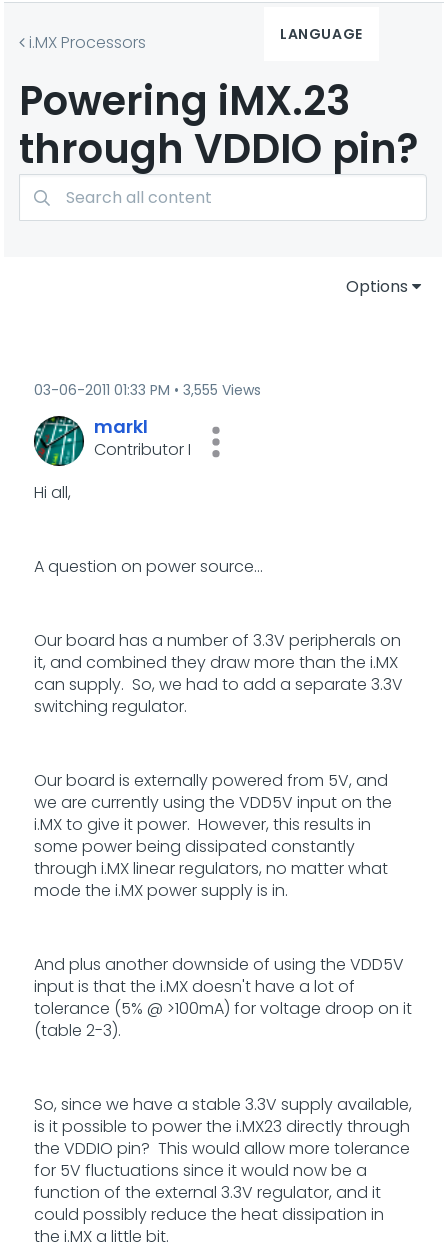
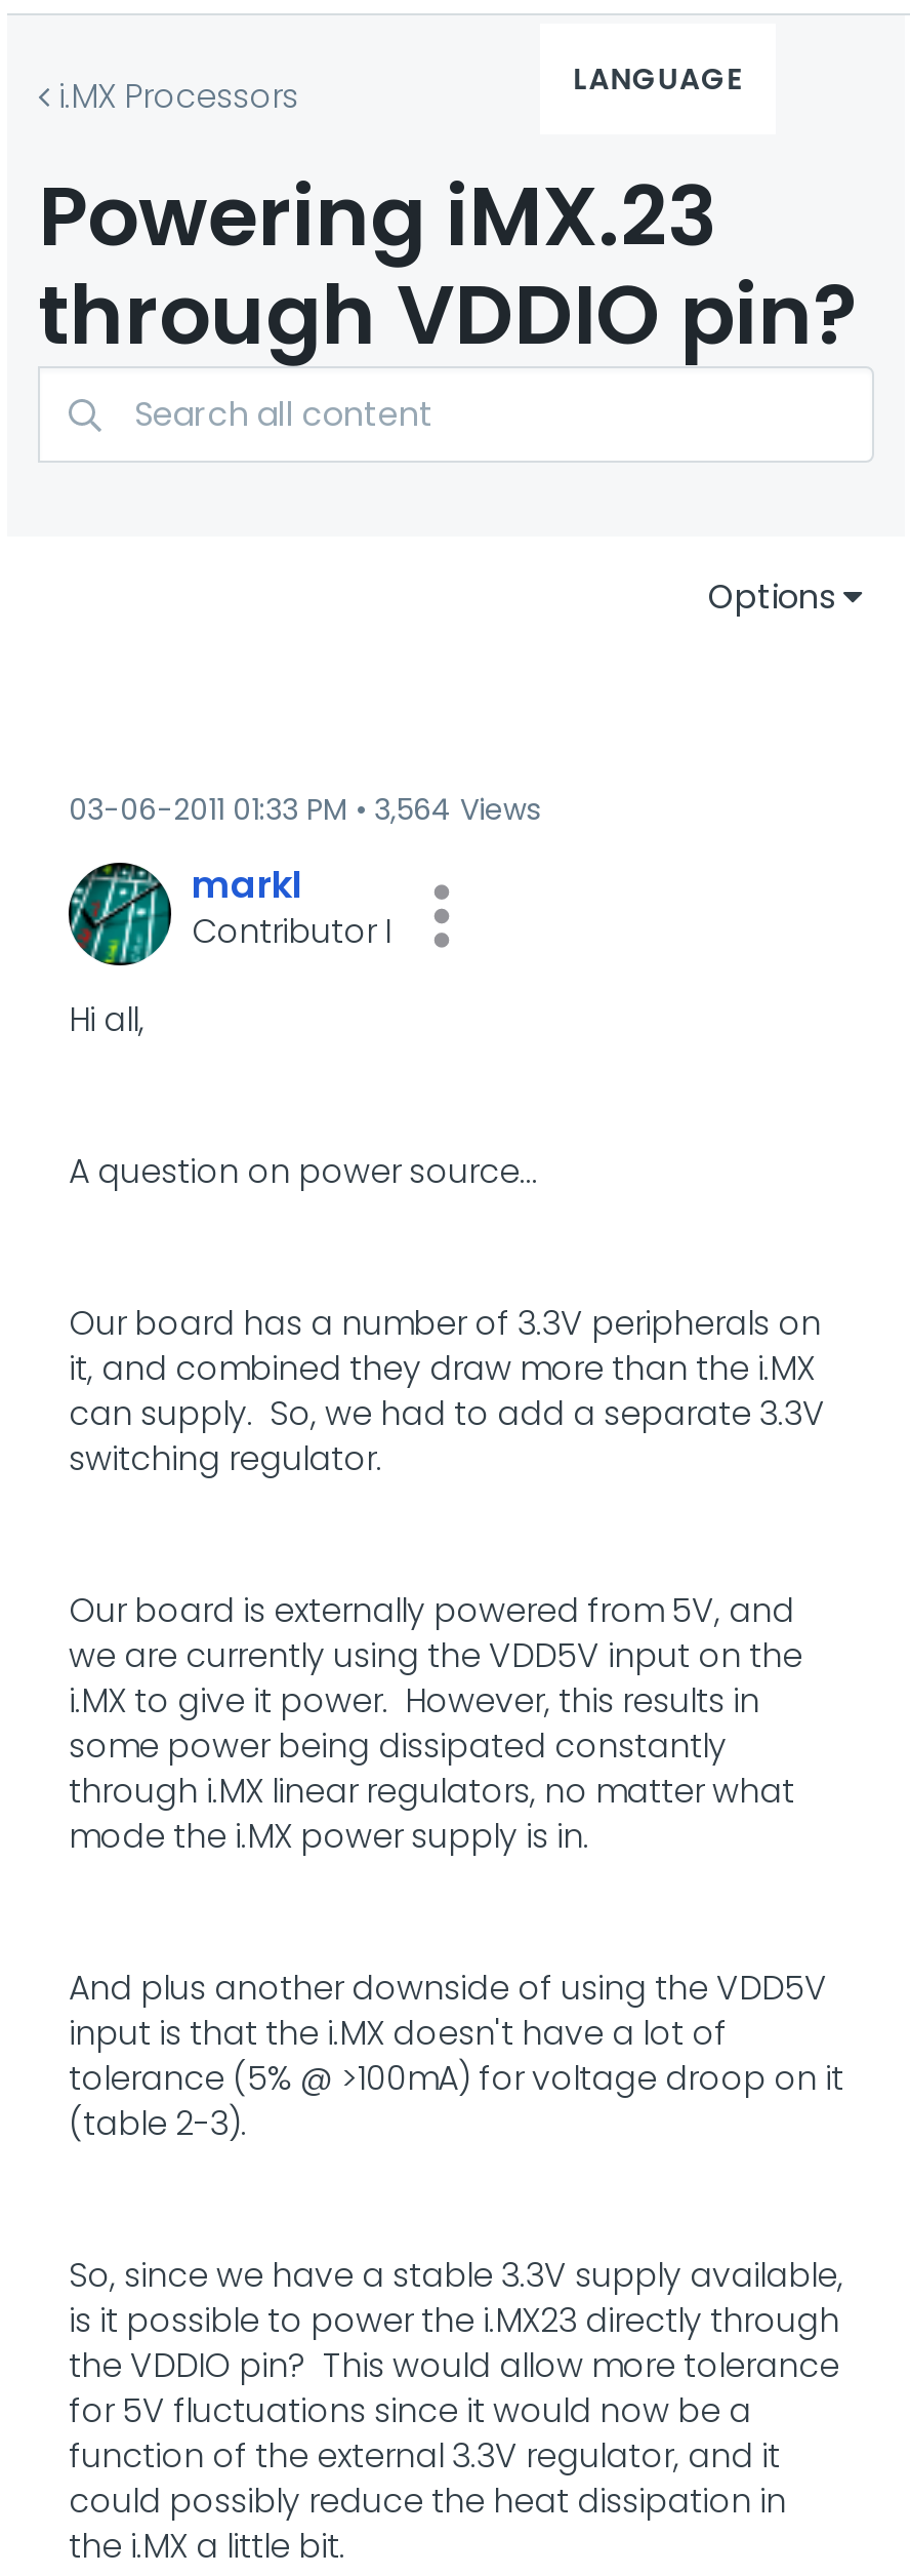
[34,380,261,400] 03-06-2011 01:33 PM 3,555 Views -> [69,789,540,830] 03-06-2011 01:33 PM 3,564 Views

